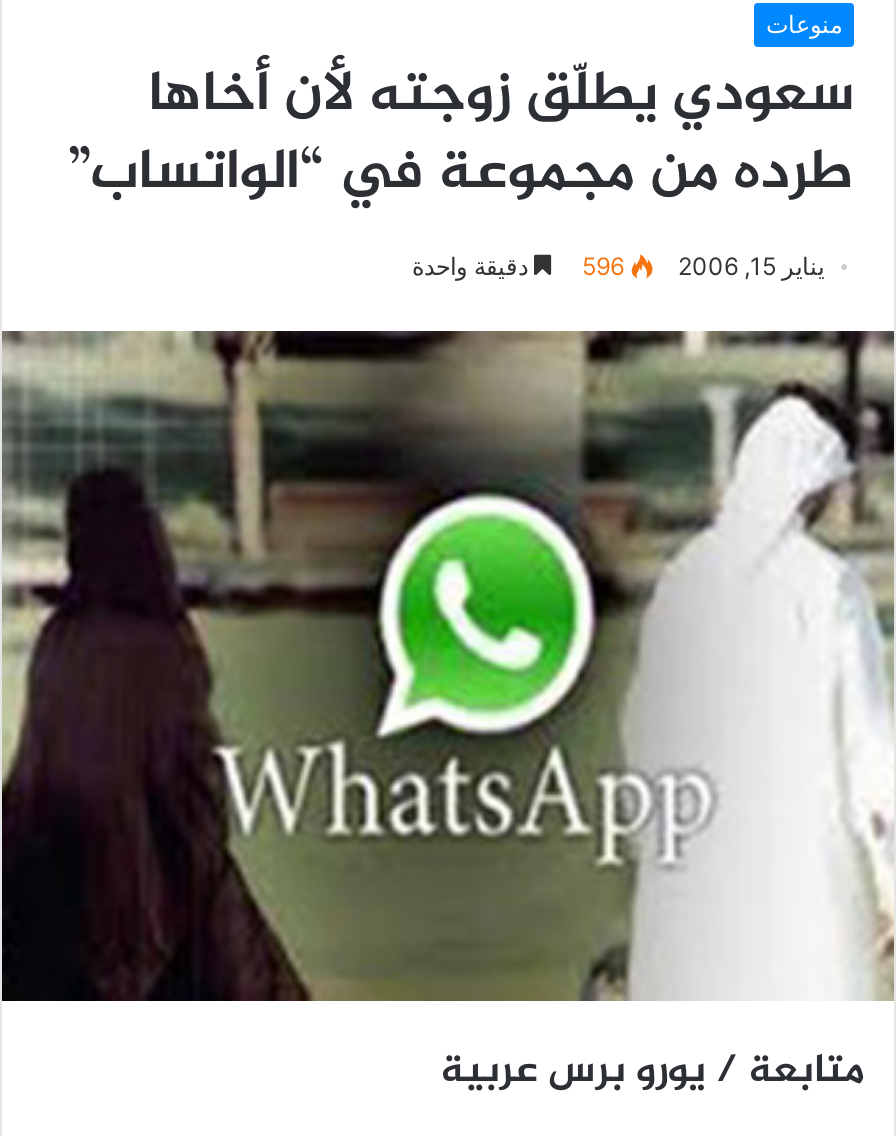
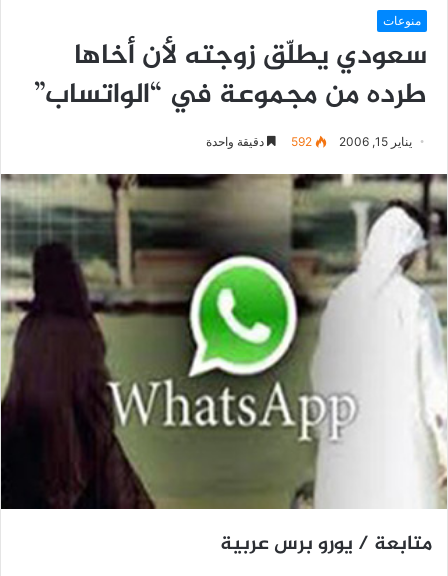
[412,251,624,281] 596 دقيقة واحدة -> [206,134,312,149] 592 دقيقة واحدة

